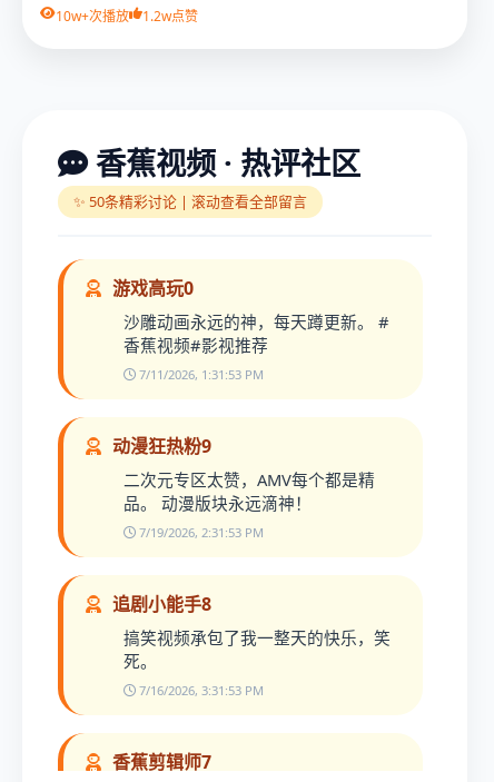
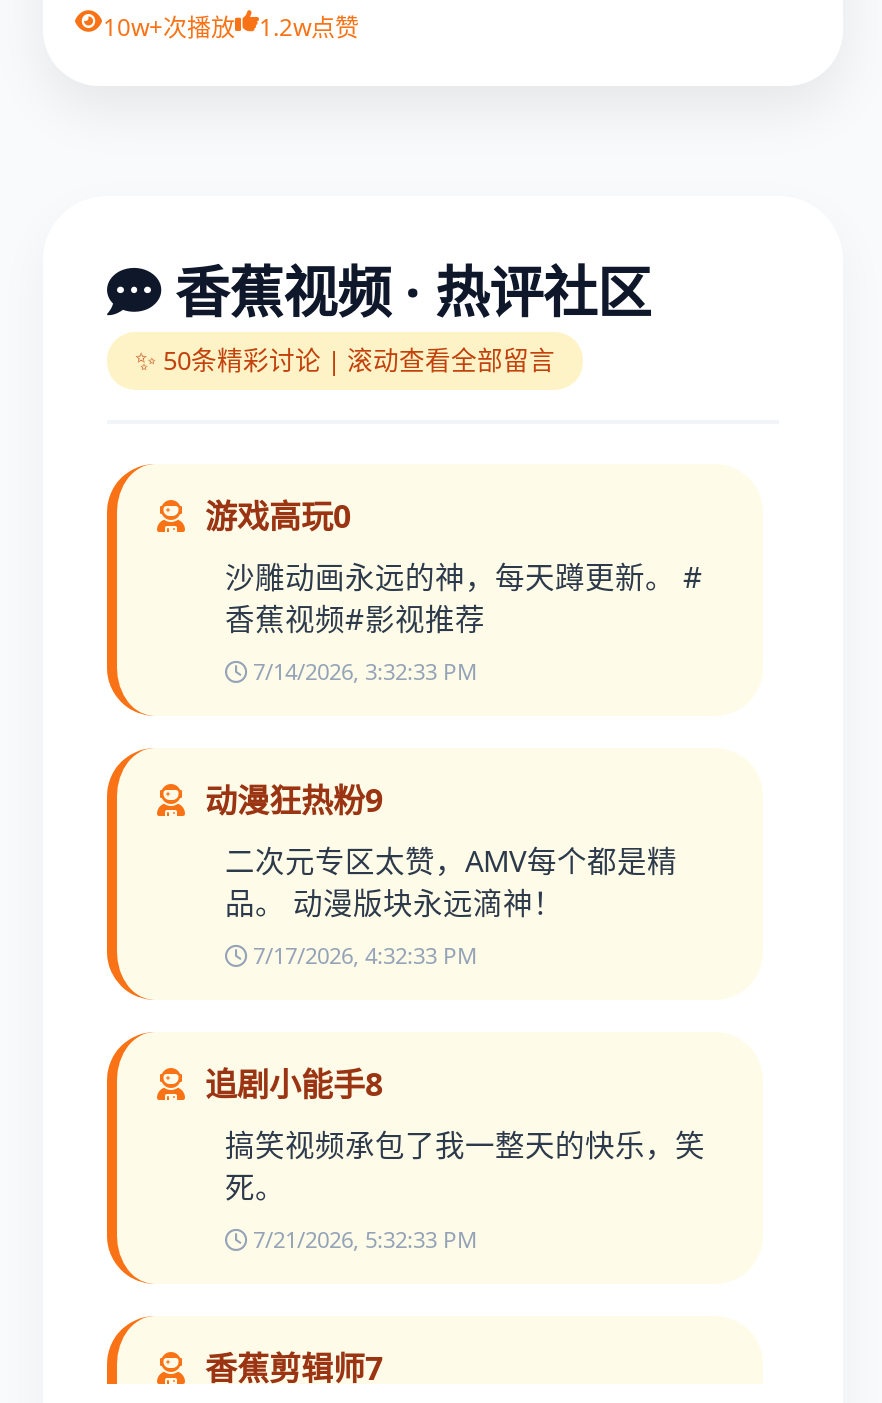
[136,366,264,383] 7/11/2026, 1:31:53 PM -> [247,657,477,687] 7/14/2026, 3:32:33 PM
[136,524,264,541] 7/19/2026, 2:31:53 PM -> [247,941,477,971] 7/17/2026, 4:32:33 PM
[136,682,264,699] 7/16/2026, 3:31:53 PM -> [247,1225,477,1255] 7/21/2026, 5:32:33 PM

